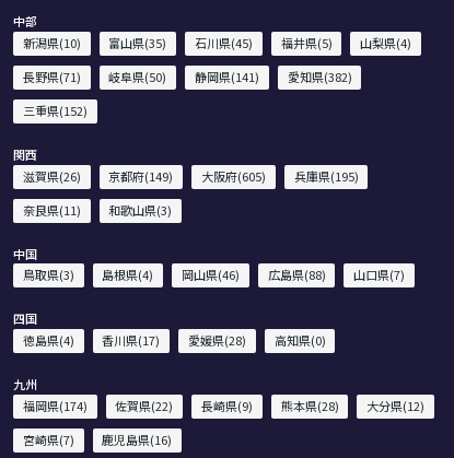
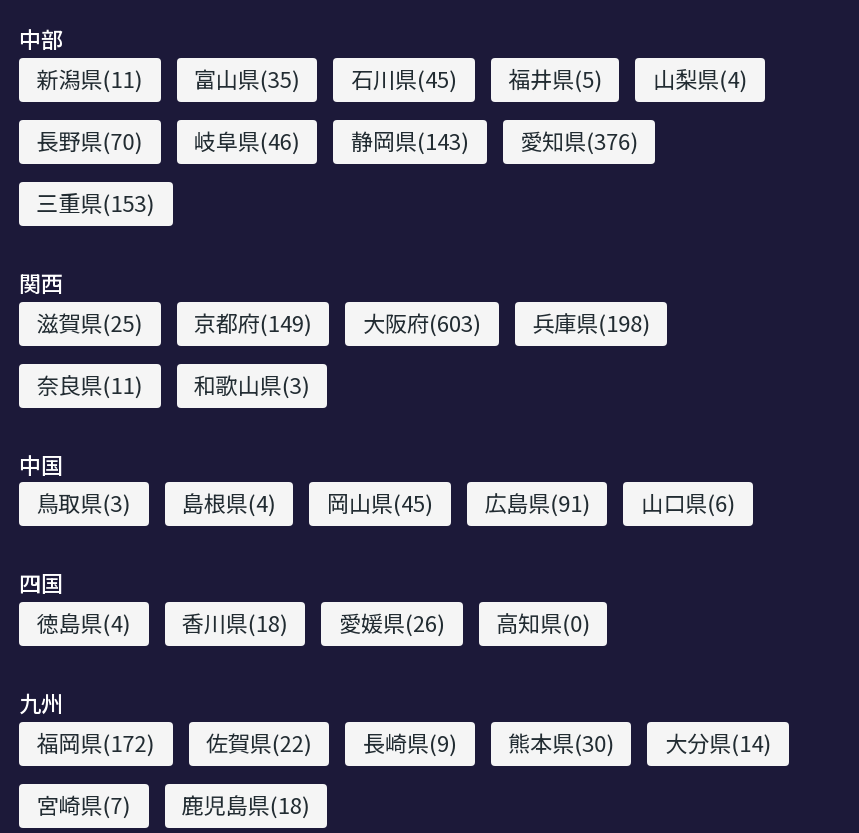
[23,34,412,51] 新潟県(10) 富山県(35) 石川県(45) 福井県(5) 山梨県(4) -> [37,62,747,94] 新潟県(11) 富山県(35) 石川県(45) 福井県(5) 山梨県(4)
[23,68,81,85] 長野県(71) -> [37,124,143,156] 長野県(70)
[109,68,167,85] 岐阜県(50) -> [194,124,300,156] 岐阜県(46)
[195,68,259,85] 静岡県(141) -> [351,124,469,156] 静岡県(143)
[287,68,352,85] 愛知県(382) -> [520,124,638,156] 愛知県(376)
[23,102,87,119] 三重県(152) -> [37,186,155,218] 三重県(153)
[23,167,81,185] 滋賀県(26) -> [37,306,143,338] 滋賀県(25)
[201,167,266,185] 大阪府(605) -> [363,306,481,338] 大阪府(603)
[294,167,358,185] 兵庫県(195) -> [532,306,650,338] 兵庫県(198)
[182,266,240,284] 岡山県(46) -> [327,487,433,519] 岡山県(45)
[268,266,326,284] 広島県(88) -> [484,487,590,519] 広島県(91)
[354,266,405,284] 山口県(7) -> [641,487,735,519] 山口県(6)
[102,331,160,349] 香川県(17) -> [182,606,288,638] 香川県(18)
[188,331,246,349] 愛媛県(28) -> [339,606,445,638] 愛媛県(26)
[23,396,87,414] 福岡県(174) -> [37,725,155,757] 福岡県(172)
[281,396,339,414] 熊本県(28) -> [508,725,614,757] 熊本県(30)
[367,396,425,414] 大分県(12) -> [665,725,771,757] 大分県(14)
[23,430,172,448] 宮崎県(7) 鹿児島県(16) -> [37,787,310,819] 宮崎県(7) 鹿児島県(18)

